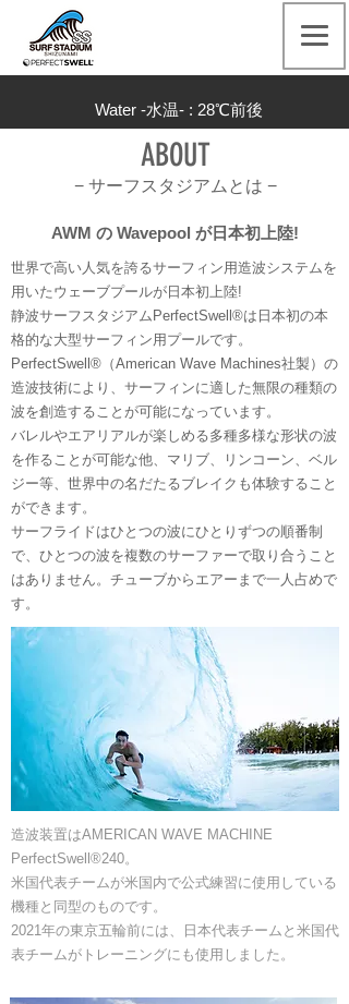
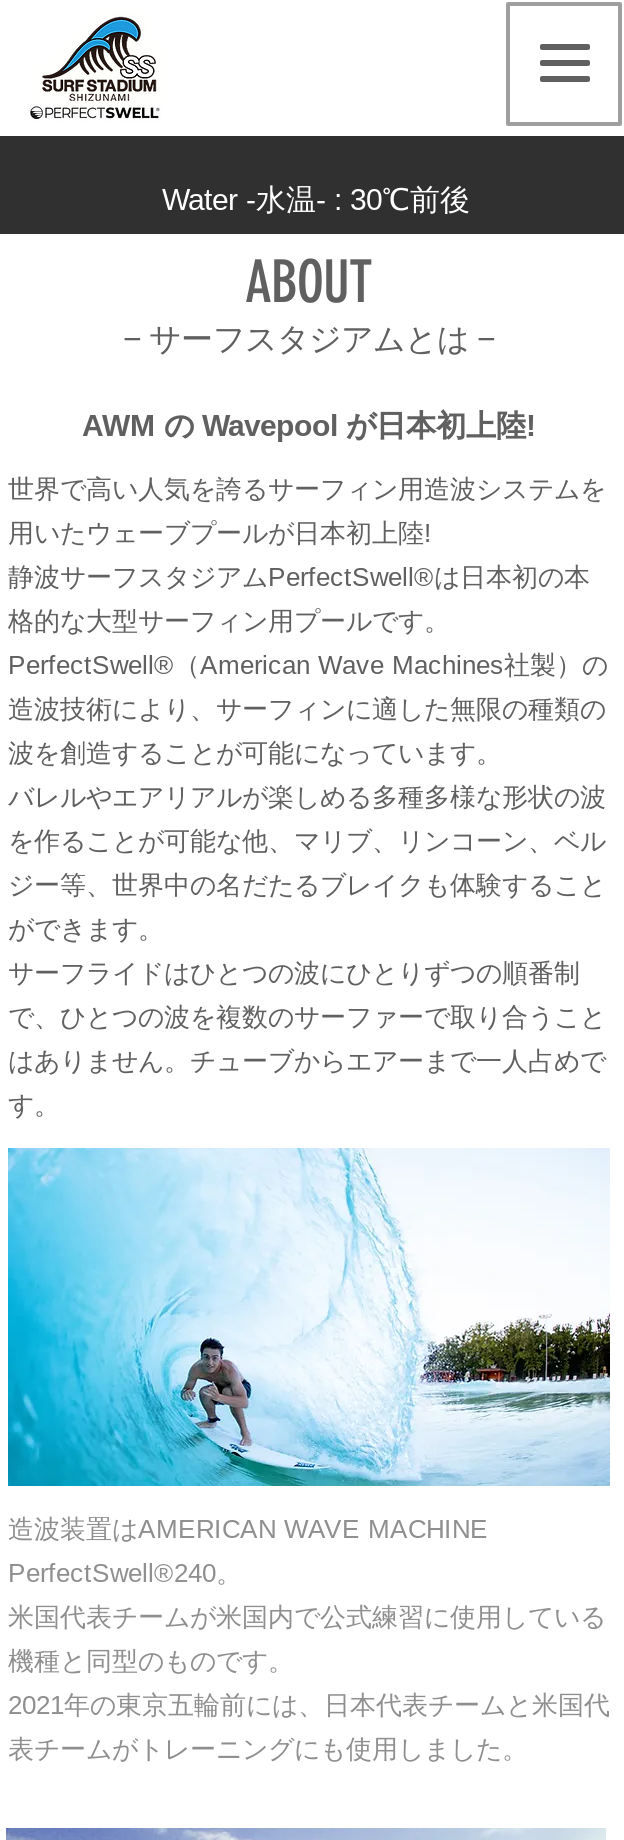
[95,100,263,119] Water -水温- : 28℃前後 -> [162,182,470,216] Water -水温- : 30℃前後

